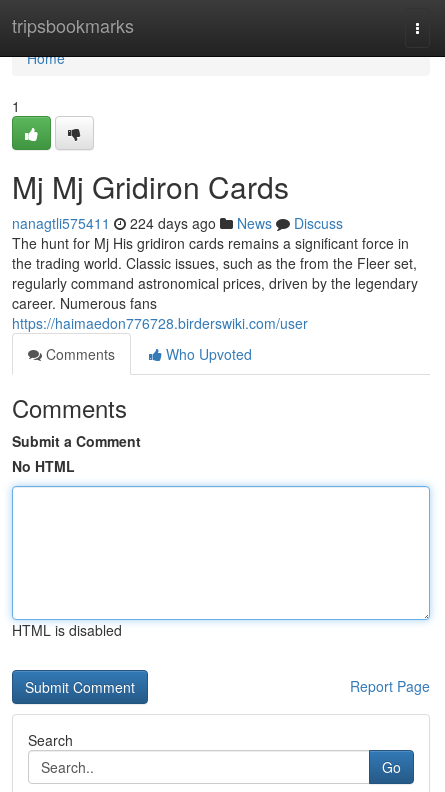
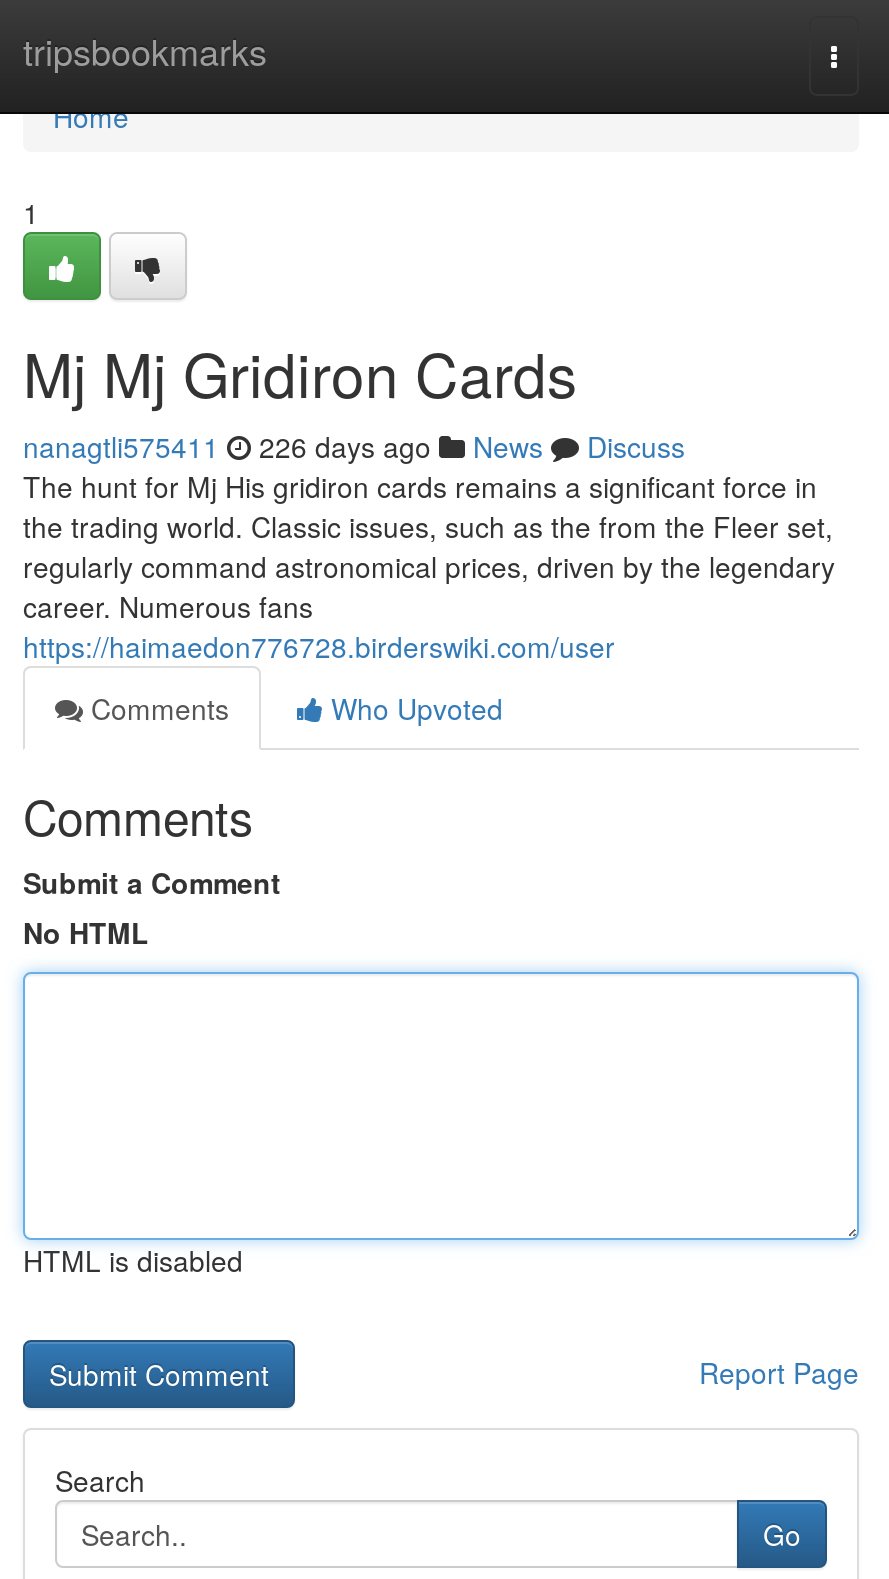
[12,213,343,233] nanagtli575411 224 days ago News Discuss -> [23,426,685,466] nanagtli575411 226 days ago News Discuss

